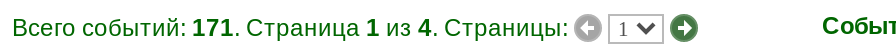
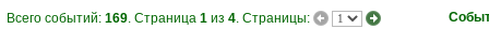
[12,14,568,42] Всего событий: 171. Страница 1 из 4. Страницы: -> [7,11,310,26] Всего событий: 169. Страница 1 из 4. Страницы:

